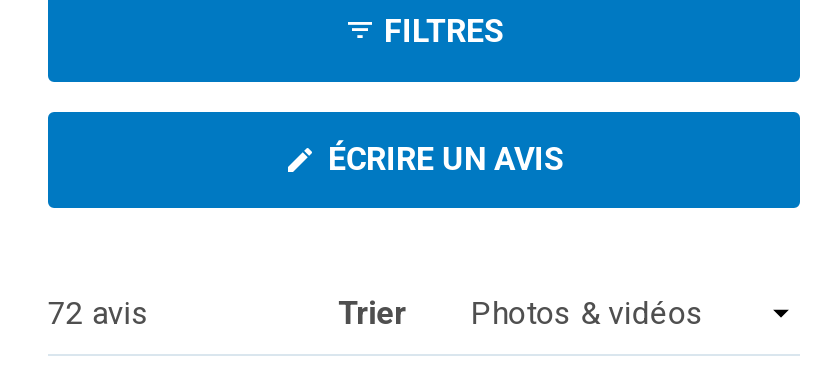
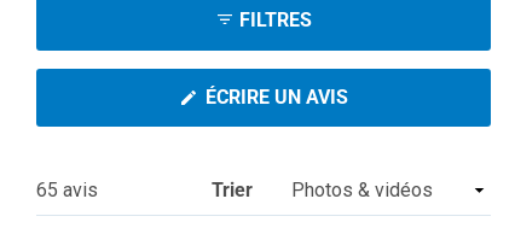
[48,294,150,332] 72 avis -> [36,179,98,202] 65 avis

